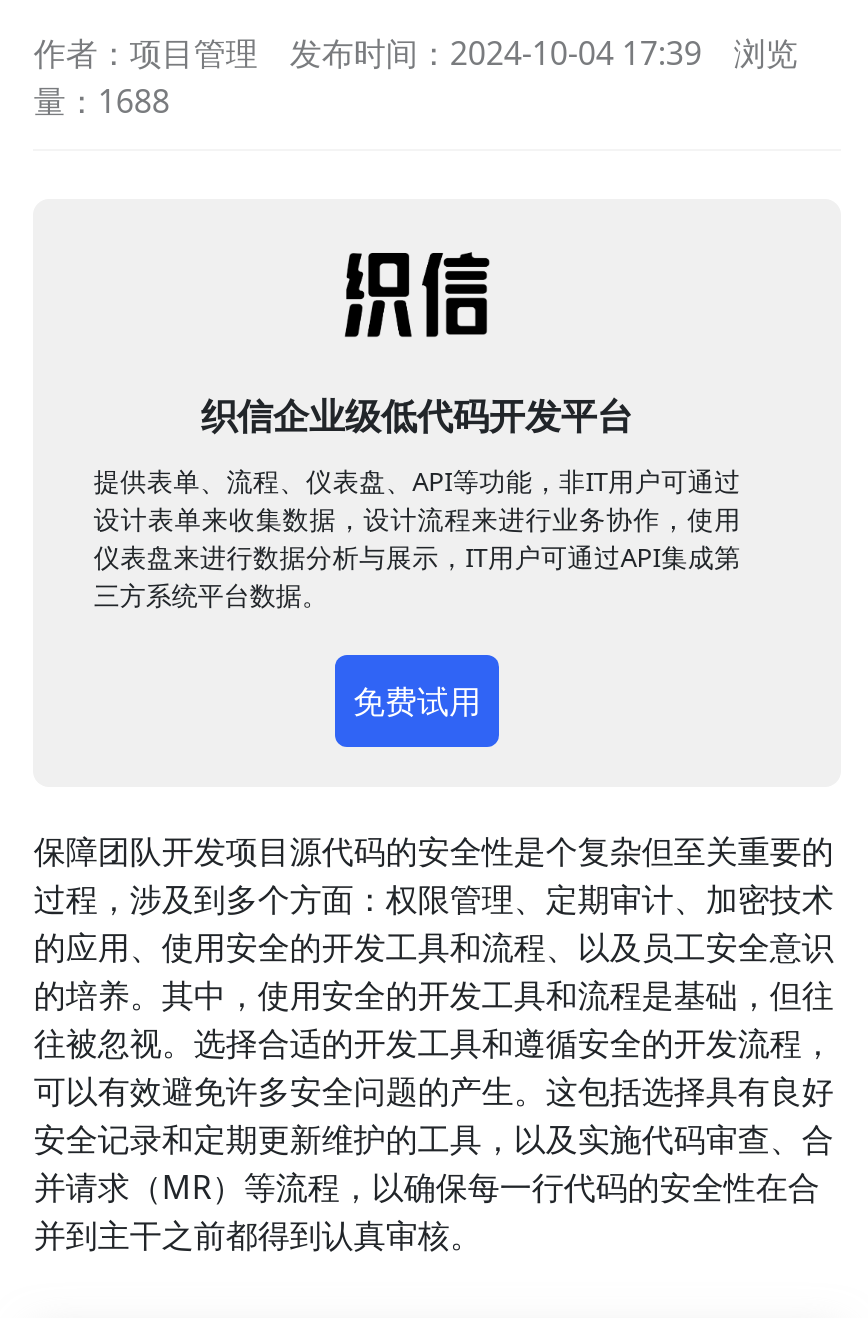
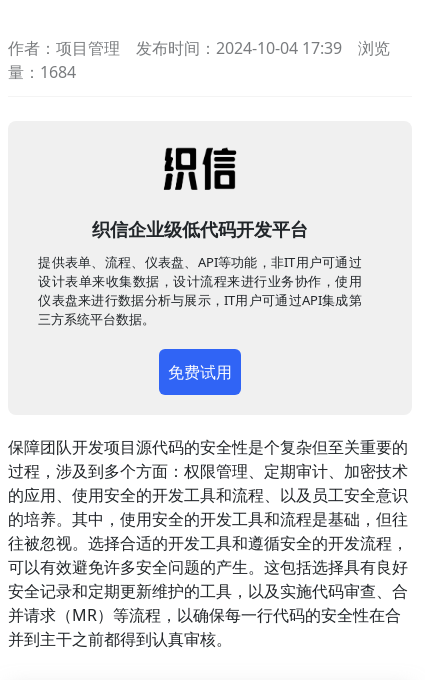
[34,79,170,123] 量：1688 -> [8,61,76,83] 量：1684

